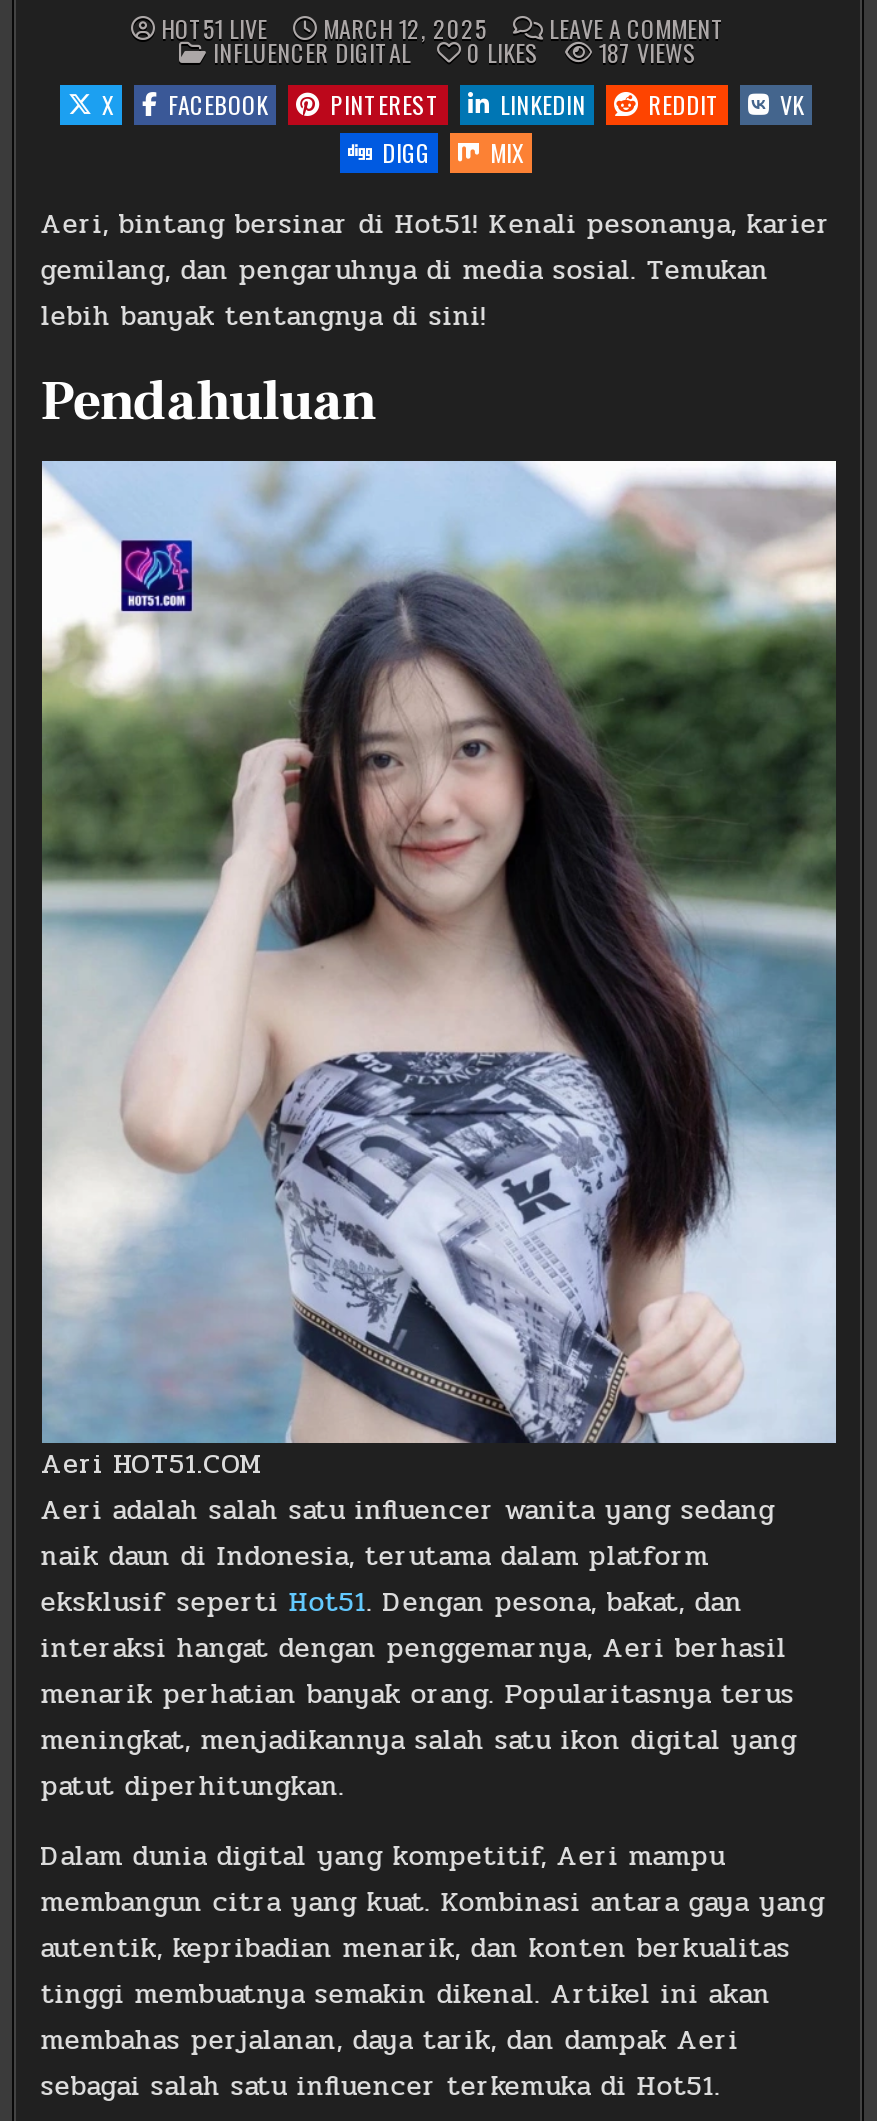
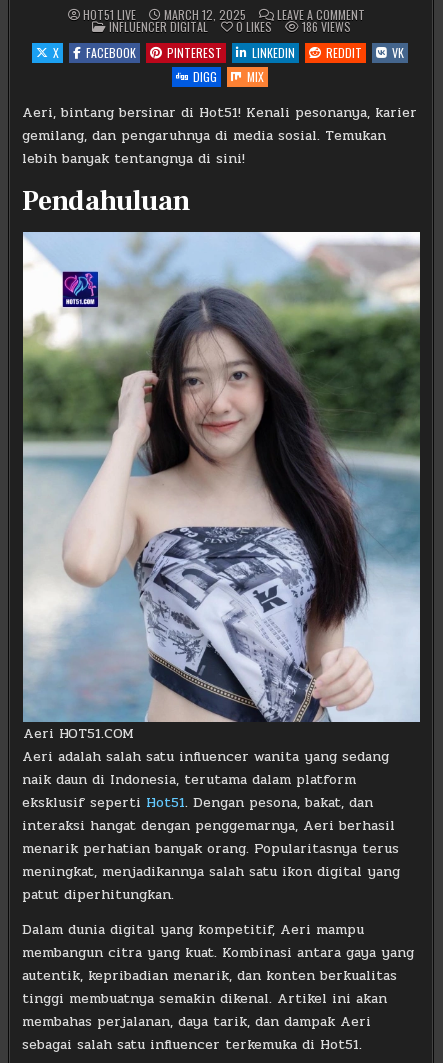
[599,35,697,69] 187VIEWS -> [301,18,350,35] 186VIEWS

